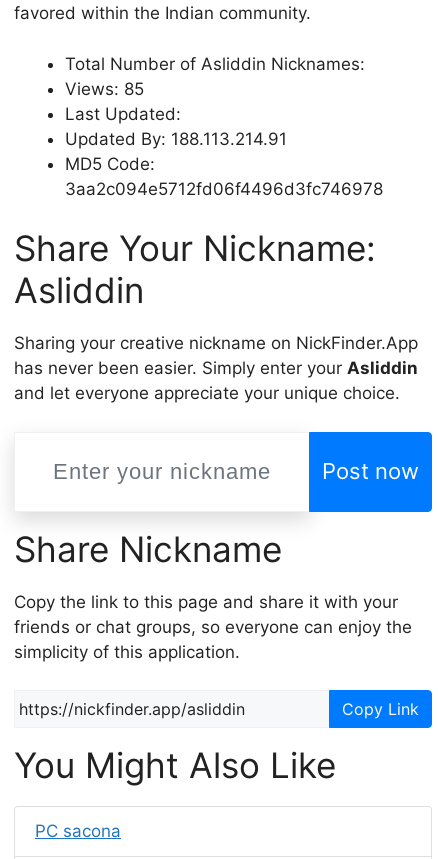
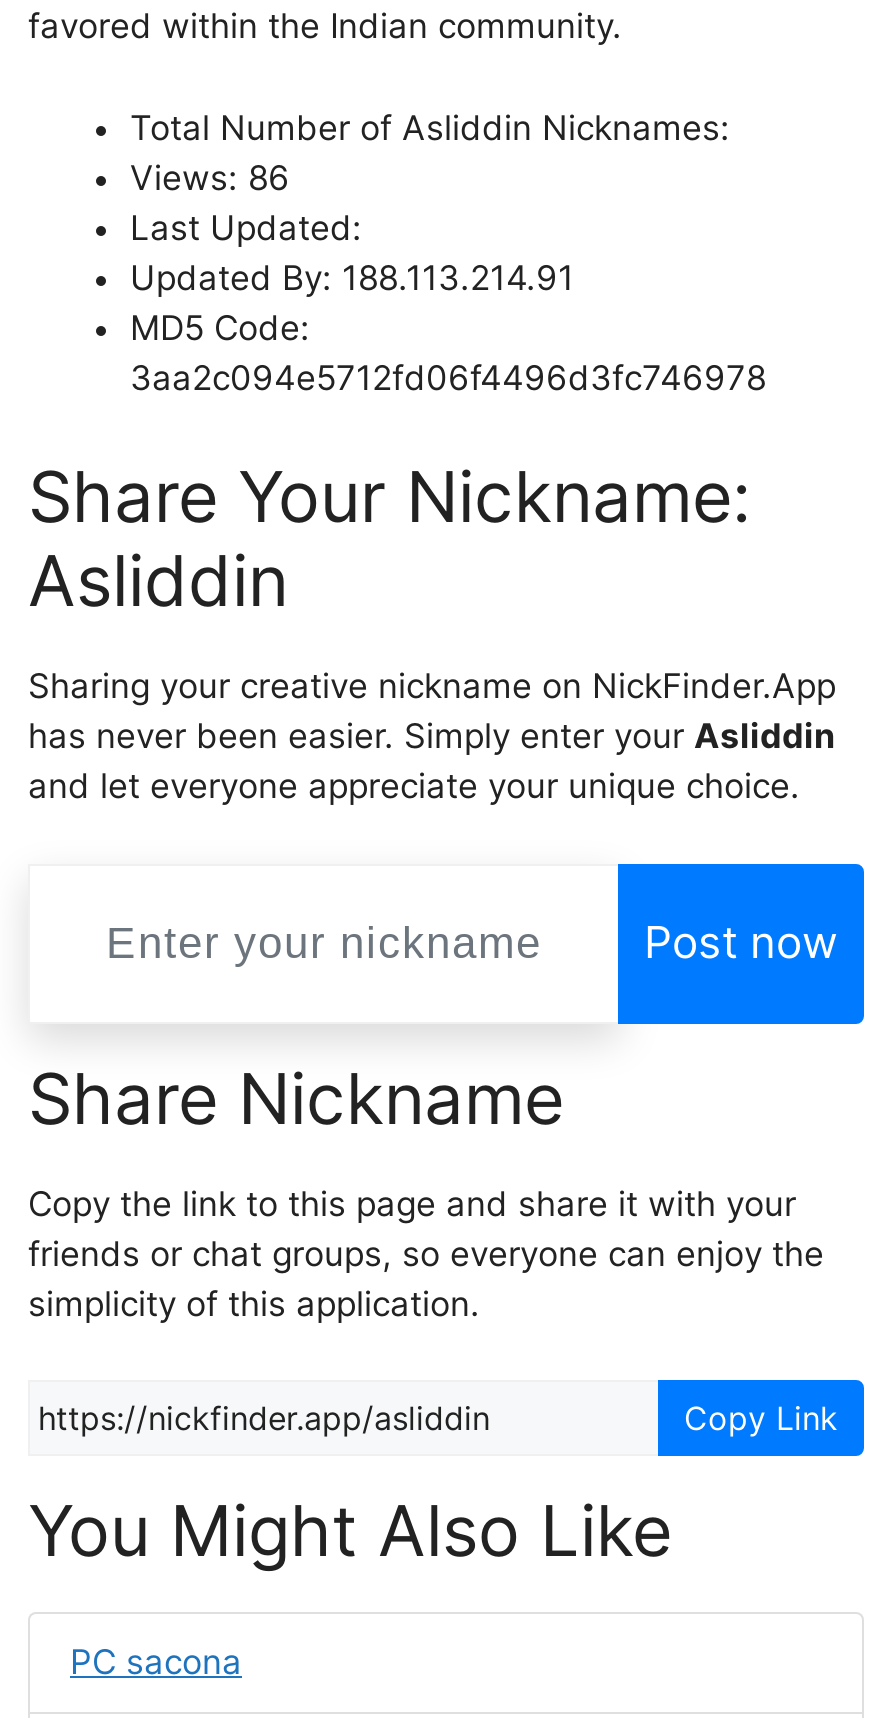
[65,78,144,98] Views: 85 -> [130,157,290,197] Views: 86

